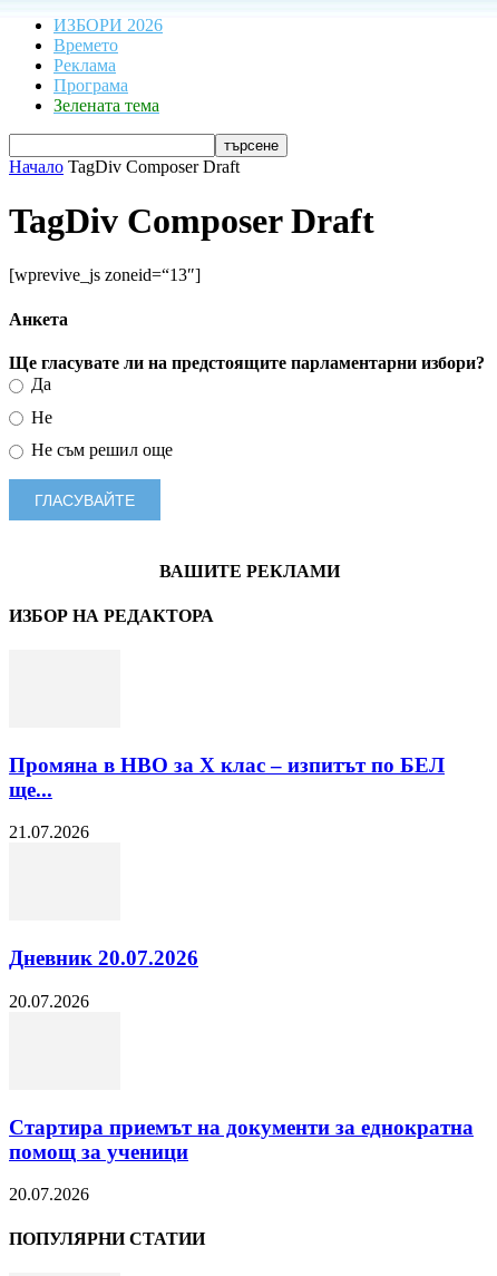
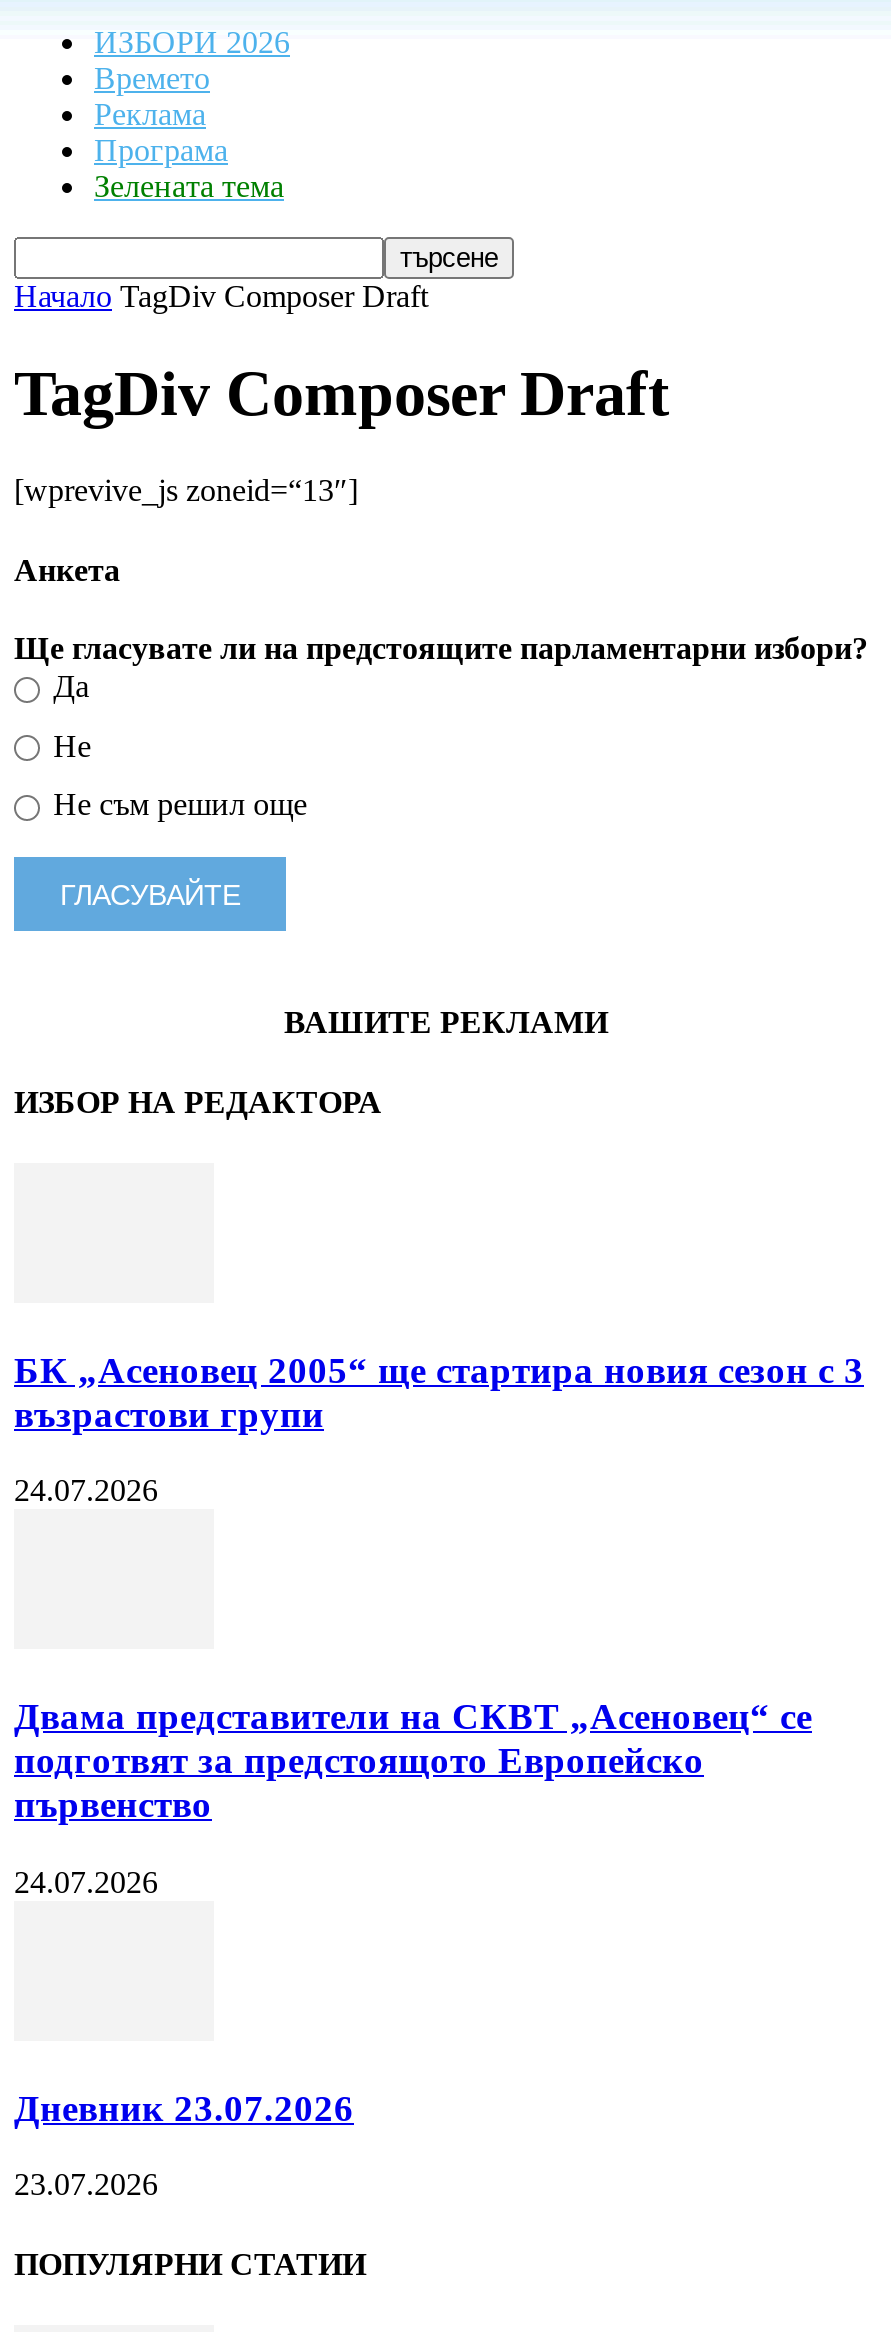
[9,753,445,801] Промяна в НВО за Х клас – изпитът по БЕЛ | ще... -> [14,1348,864,1434] БК „Асеновец 2005“ ще стартира новия сезон с 3 | възрастови групи
[9,823,89,842] 21.07.2026 -> [14,1474,158,1508] 24.07.2026
[9,946,198,970] Дневник 20.07.2026 -> [14,1695,812,1825] Двама представители на СКВТ „Асеновец“ се | подготвят за предстоящото Европейско | първенство
[9,992,89,1011] 20.07.2026 -> [14,1865,158,1899] 24.07.2026
[9,1115,474,1163] Стартира приемът на документи за еднократна | помощ за ученици -> [14,2086,354,2128] Дневник 23.07.2026
[9,1185,89,1204] 20.07.2026 -> [14,2167,158,2201] 23.07.2026

